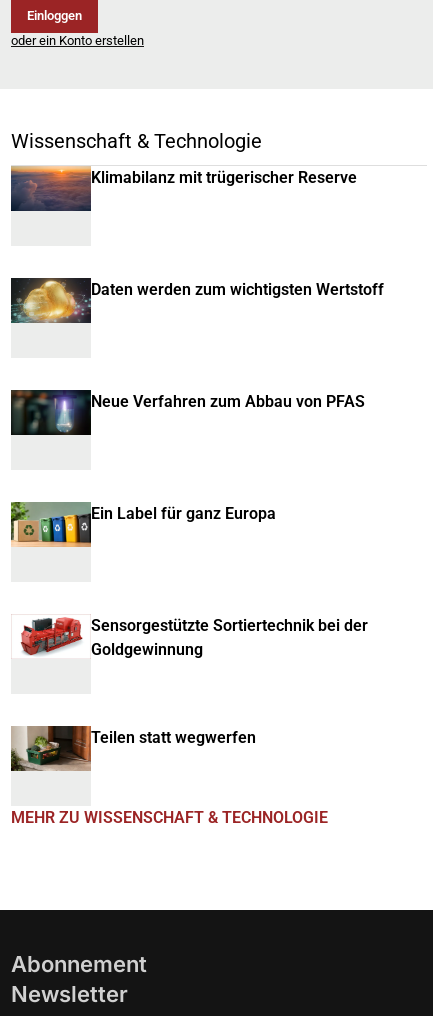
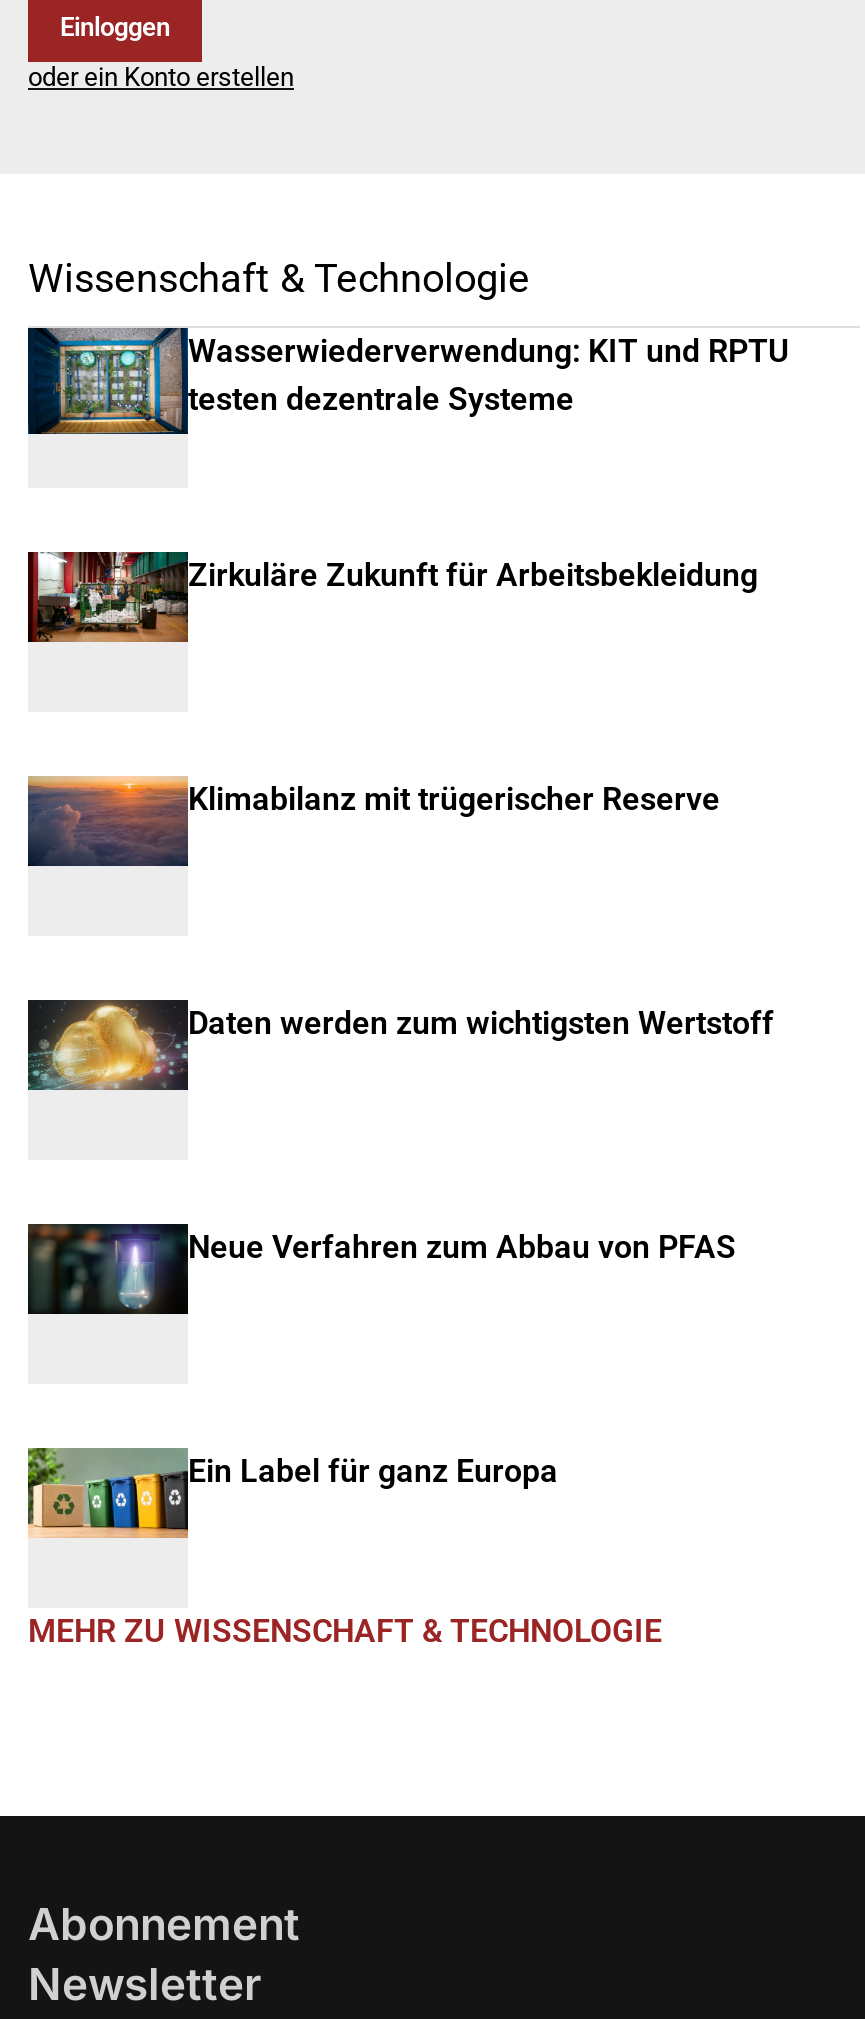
none -> [26,326,790,436] [image] | Wasserwiederverwendung: KIT und RPTU | testen dezentrale Systeme
none -> [28,550,758,644] [image] | Zirkuläre Zukunft für Arbeitsbekleidung
moved [10,166,384,523] -> [26,776,774,1490]: [image] | Klimabilanz mit trügerischer Reserve | Daten werden zum wichtigsten Wertstoff | Neue Verfahren zum Abbau von PFAS | Ein Label für ganz Europa
moved [9,501,90,548] -> [24,1446,186,1540]: [image]
[20,616,368,659] [image] | Sensorgestützte Sortiertechnik bei der | Goldgewinnung -> none
[10,725,256,772] [image] | Teilen statt wegwerfen -> none

